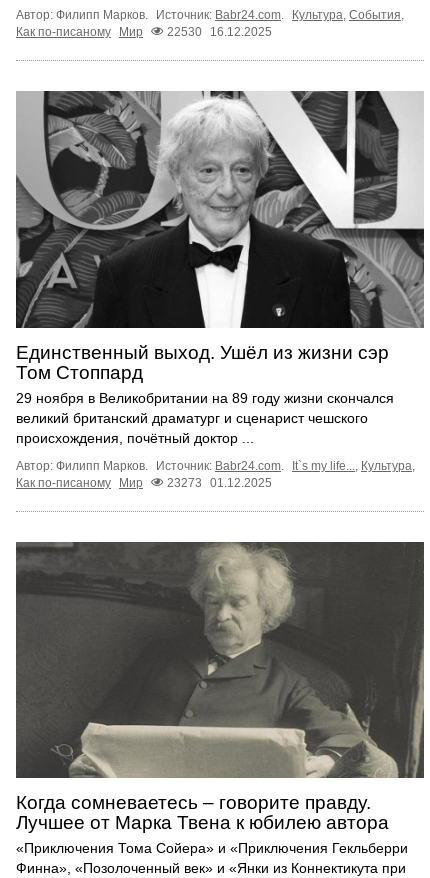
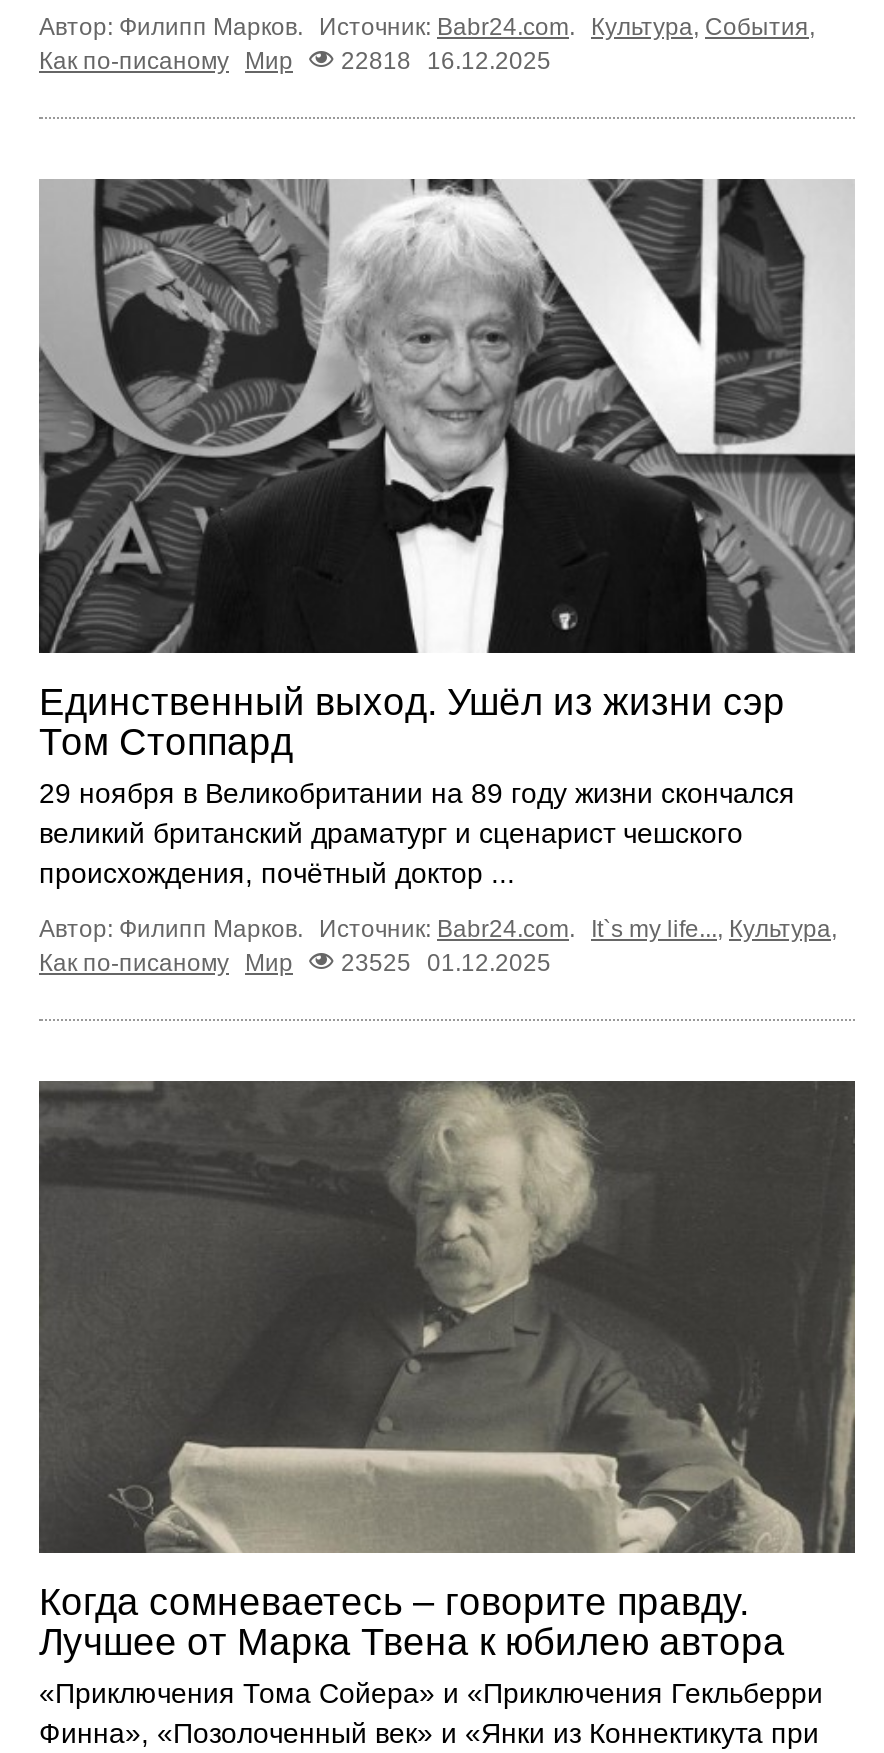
[16,25,272,39] Как по-писаному Мир 22530 16.12.2025 -> [39,47,551,75] Как по-писаному Мир 22818 16.12.2025
[16,476,272,490] Как по-писаному Мир 23273 01.12.2025 -> [39,948,551,976] Как по-писаному Мир 23525 01.12.2025

